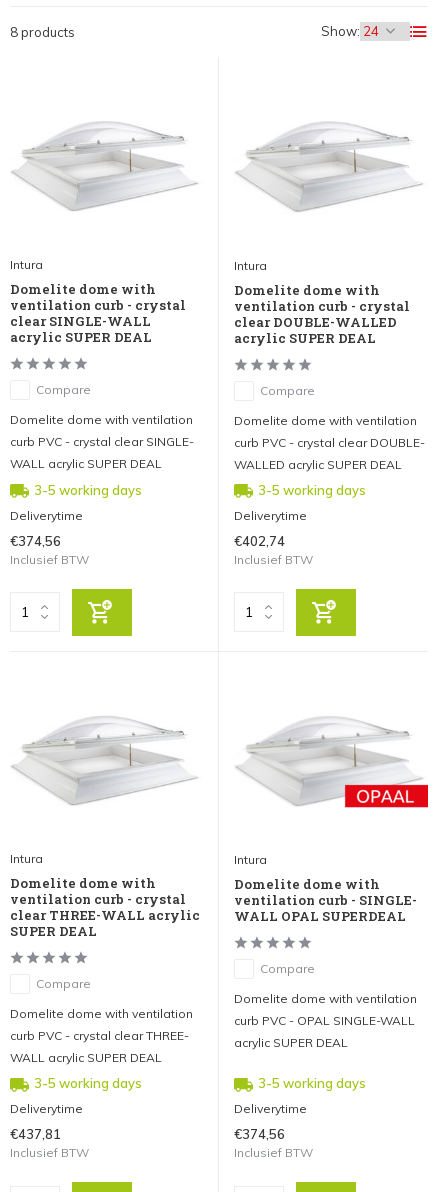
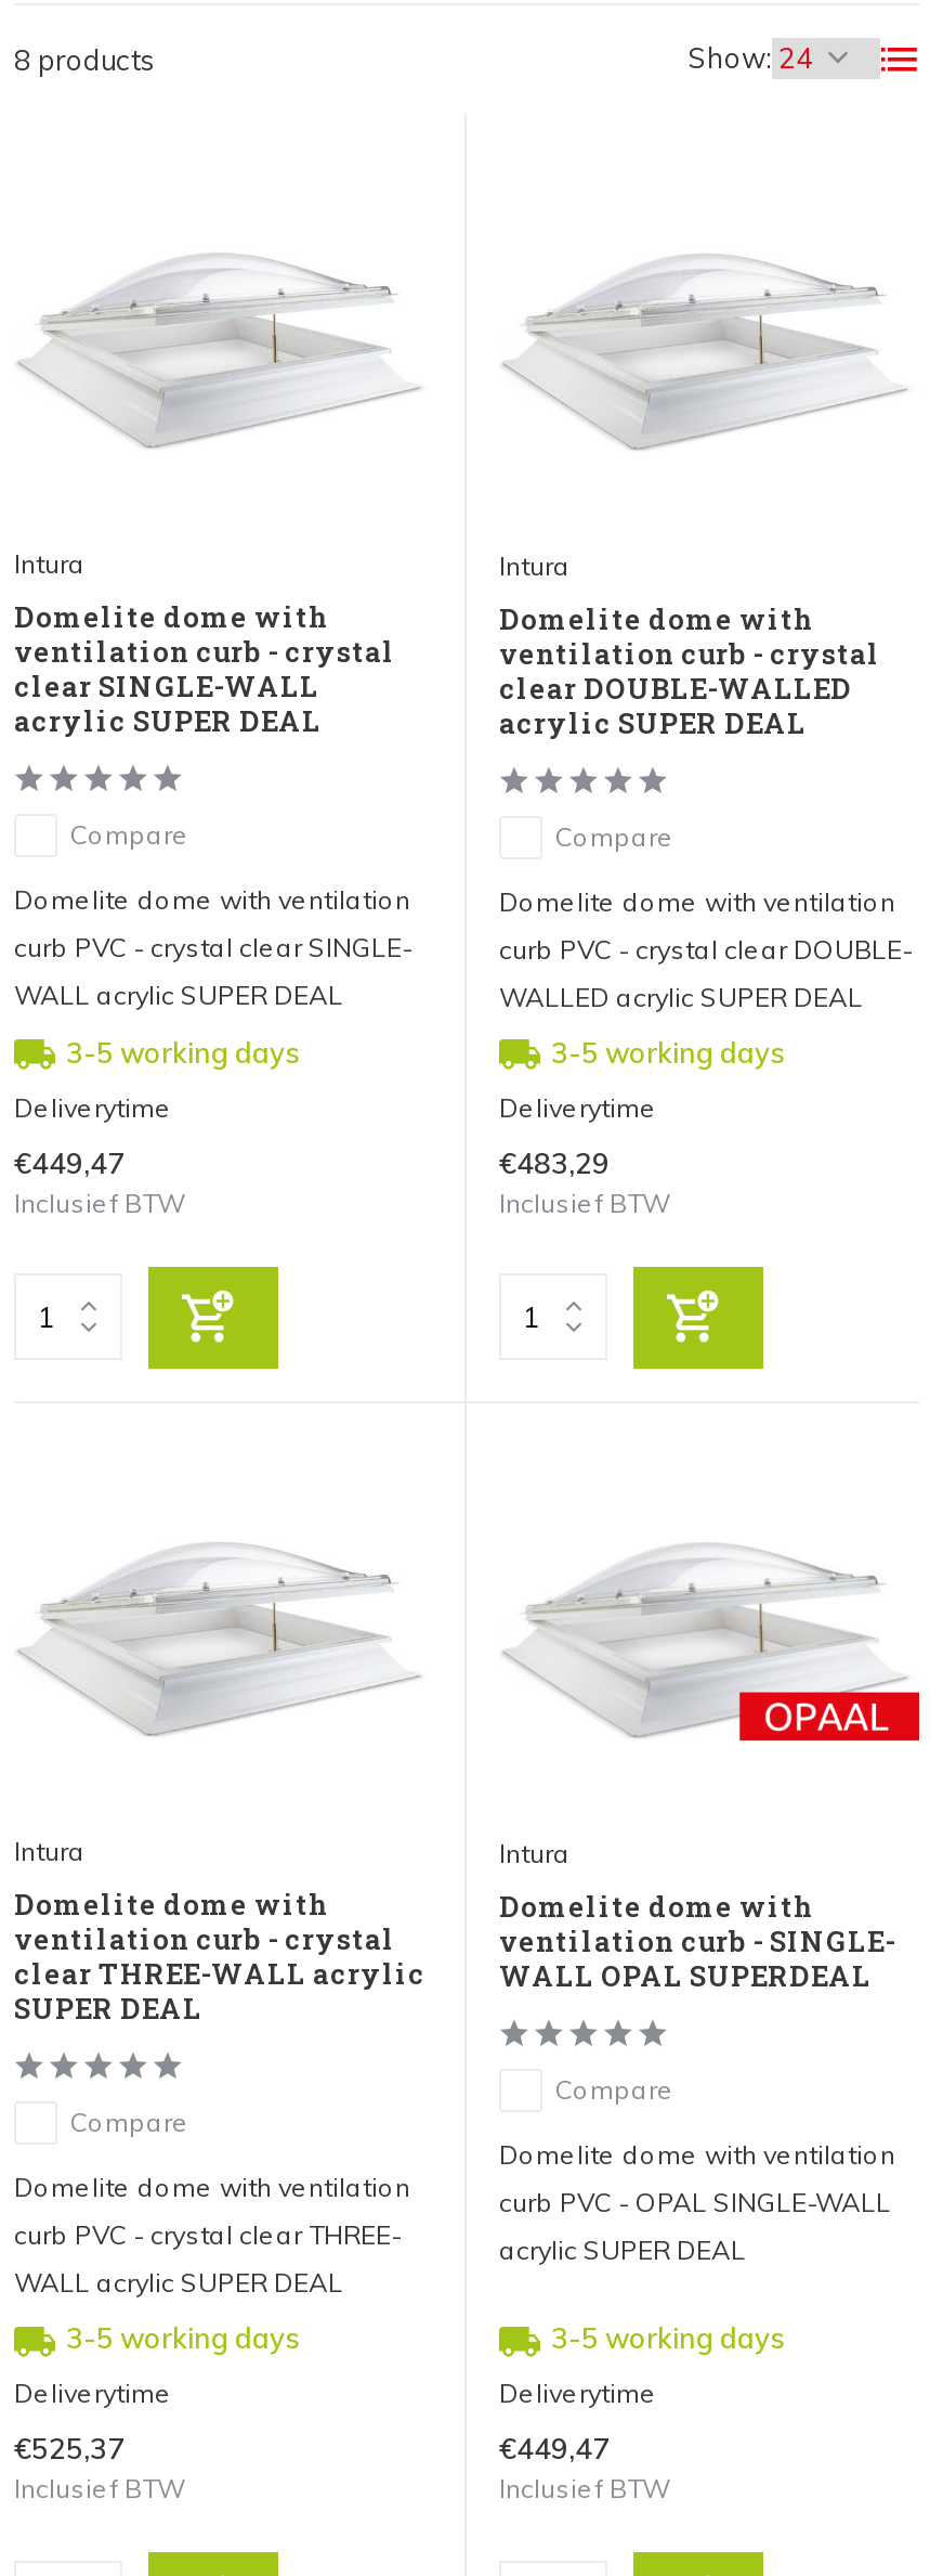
[10,533,61,549] €374,56 -> [14,1145,125,1179] €449,47
[234,533,285,549] €402,74 -> [499,1145,610,1179] €483,29
[10,1126,61,1142] €437,81 -> [14,2431,125,2466] €525,37
[234,1126,285,1142] €374,56 -> [499,2431,610,2466] €449,47

